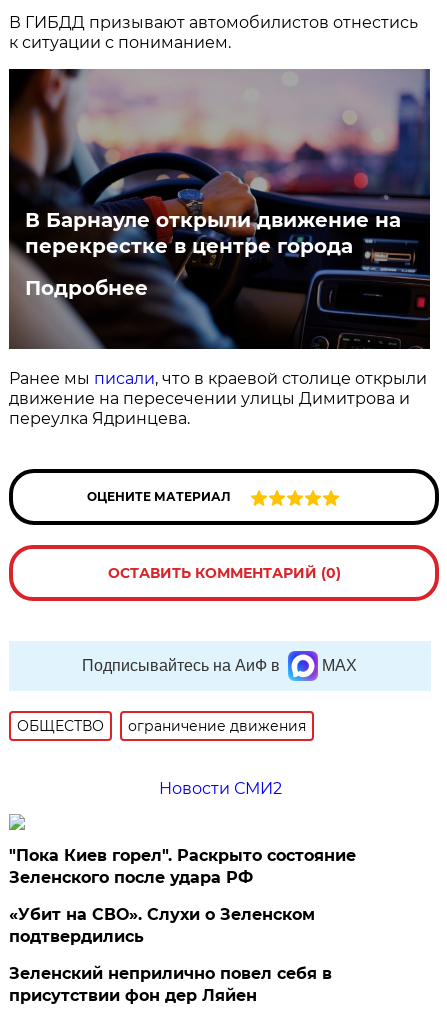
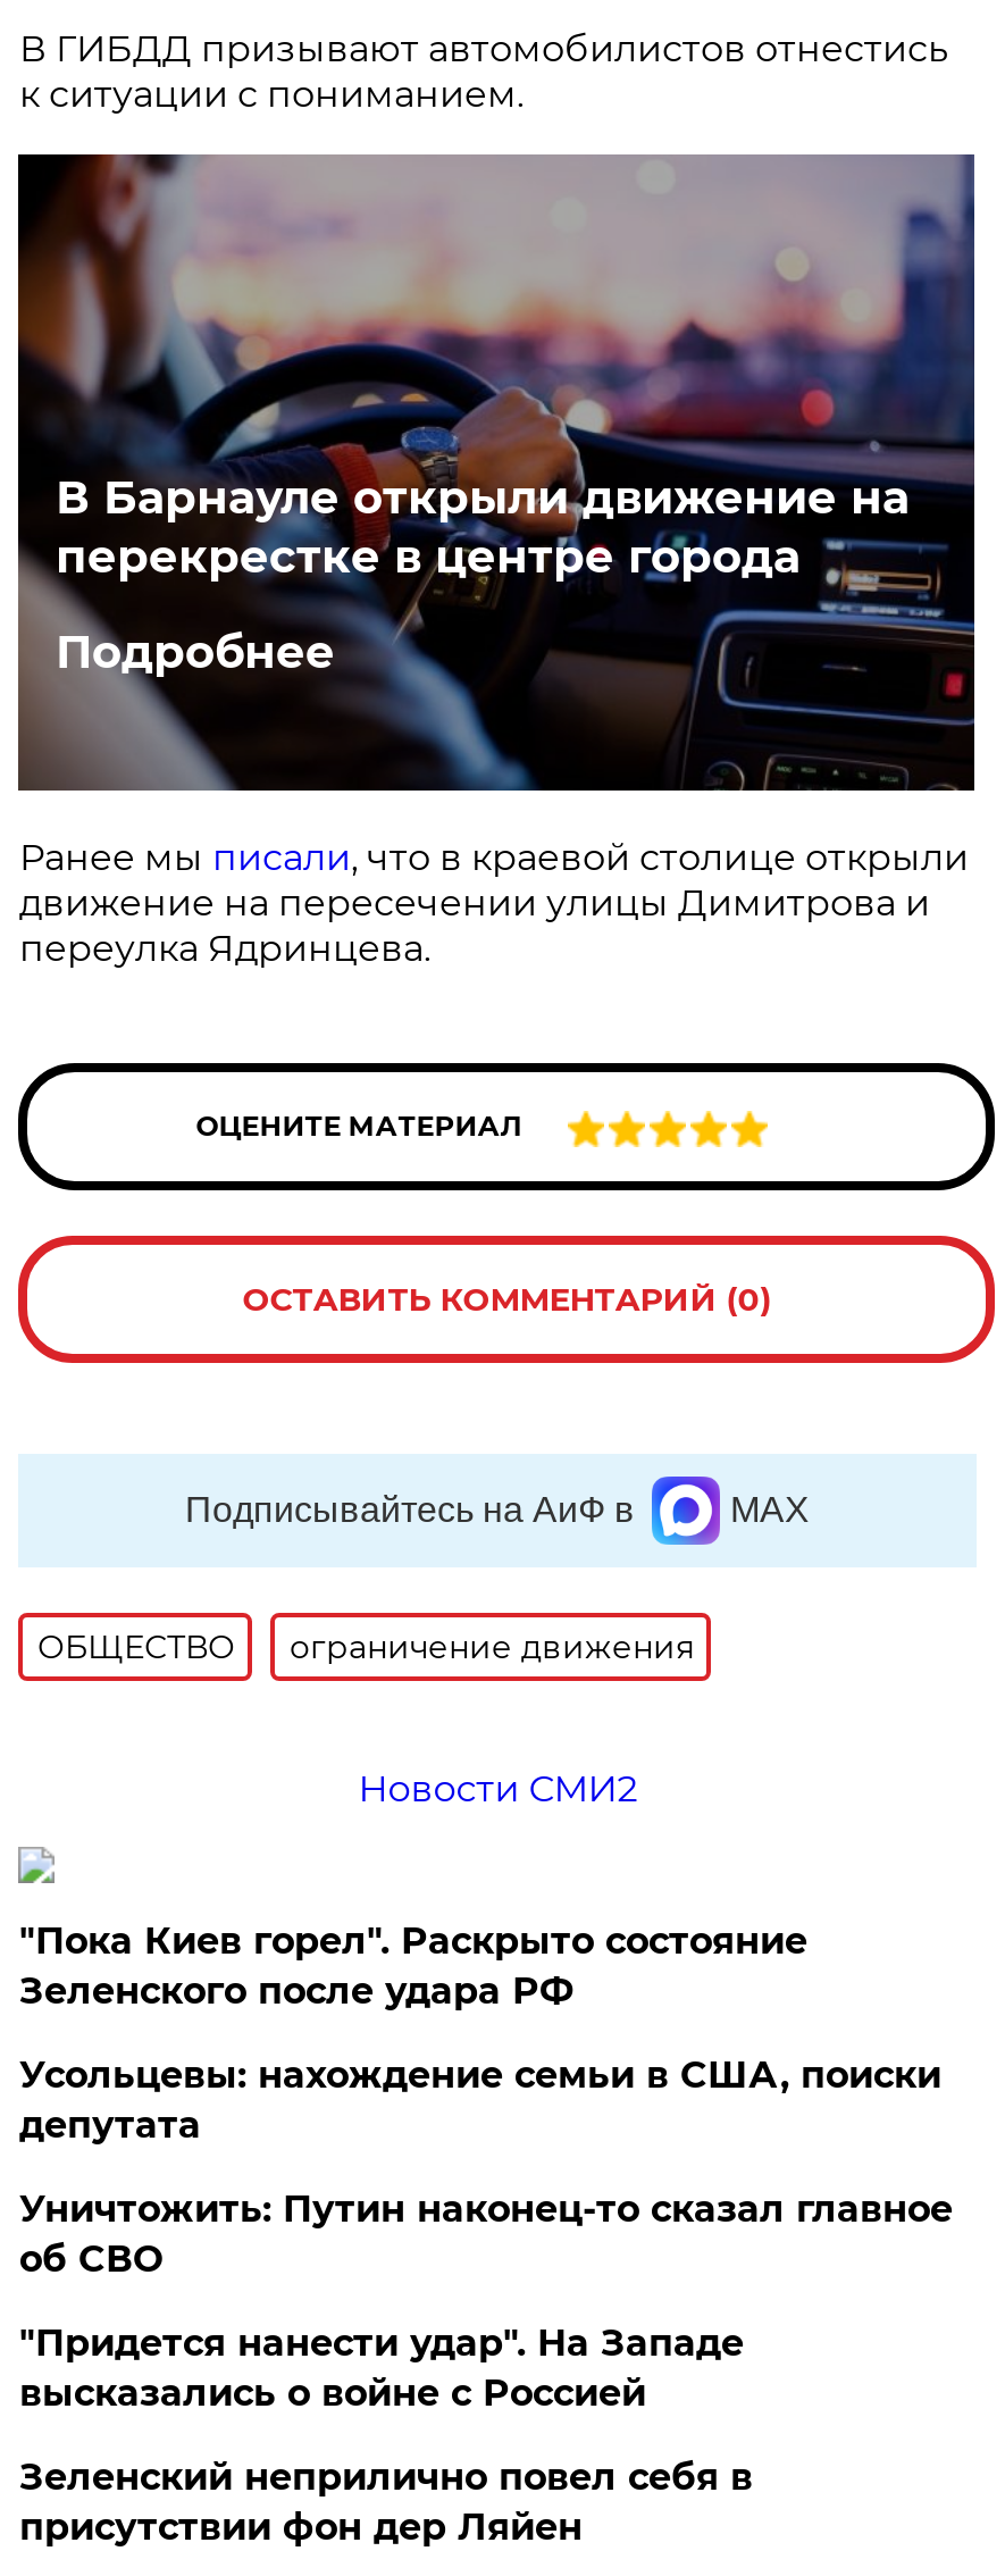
[9,905,315,946] «Убит на СВО». Слухи о Зеленском | подтвердились -> [19,2054,953,2415] Усольцевы: нахождение семьи в США, поиски | депутата | Уничтожить: Путин наконец-то сказал главное | об СВО | "Придется нанести удар". На Западе | высказались о войне с Россией

